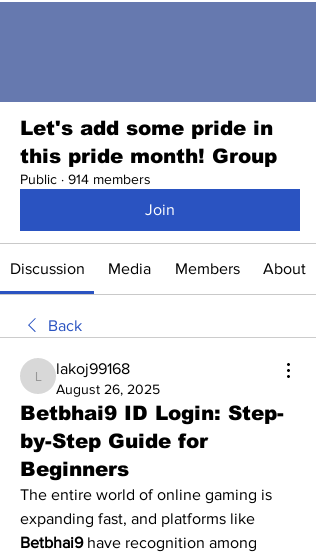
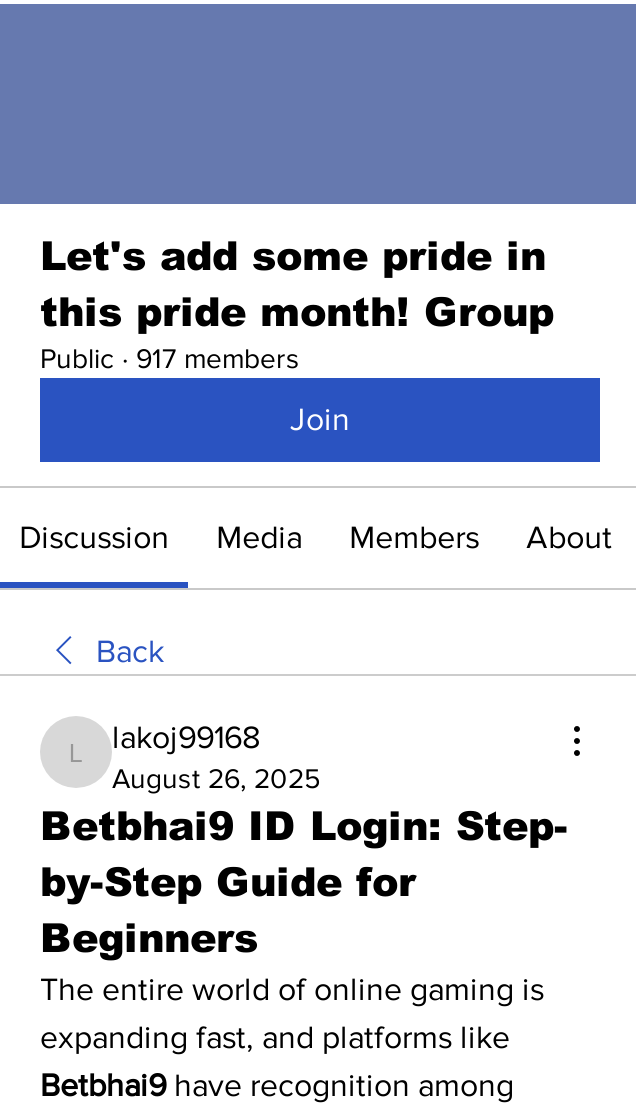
[20,171,151,187] Public · 914 members -> [40,342,300,374] Public · 917 members

